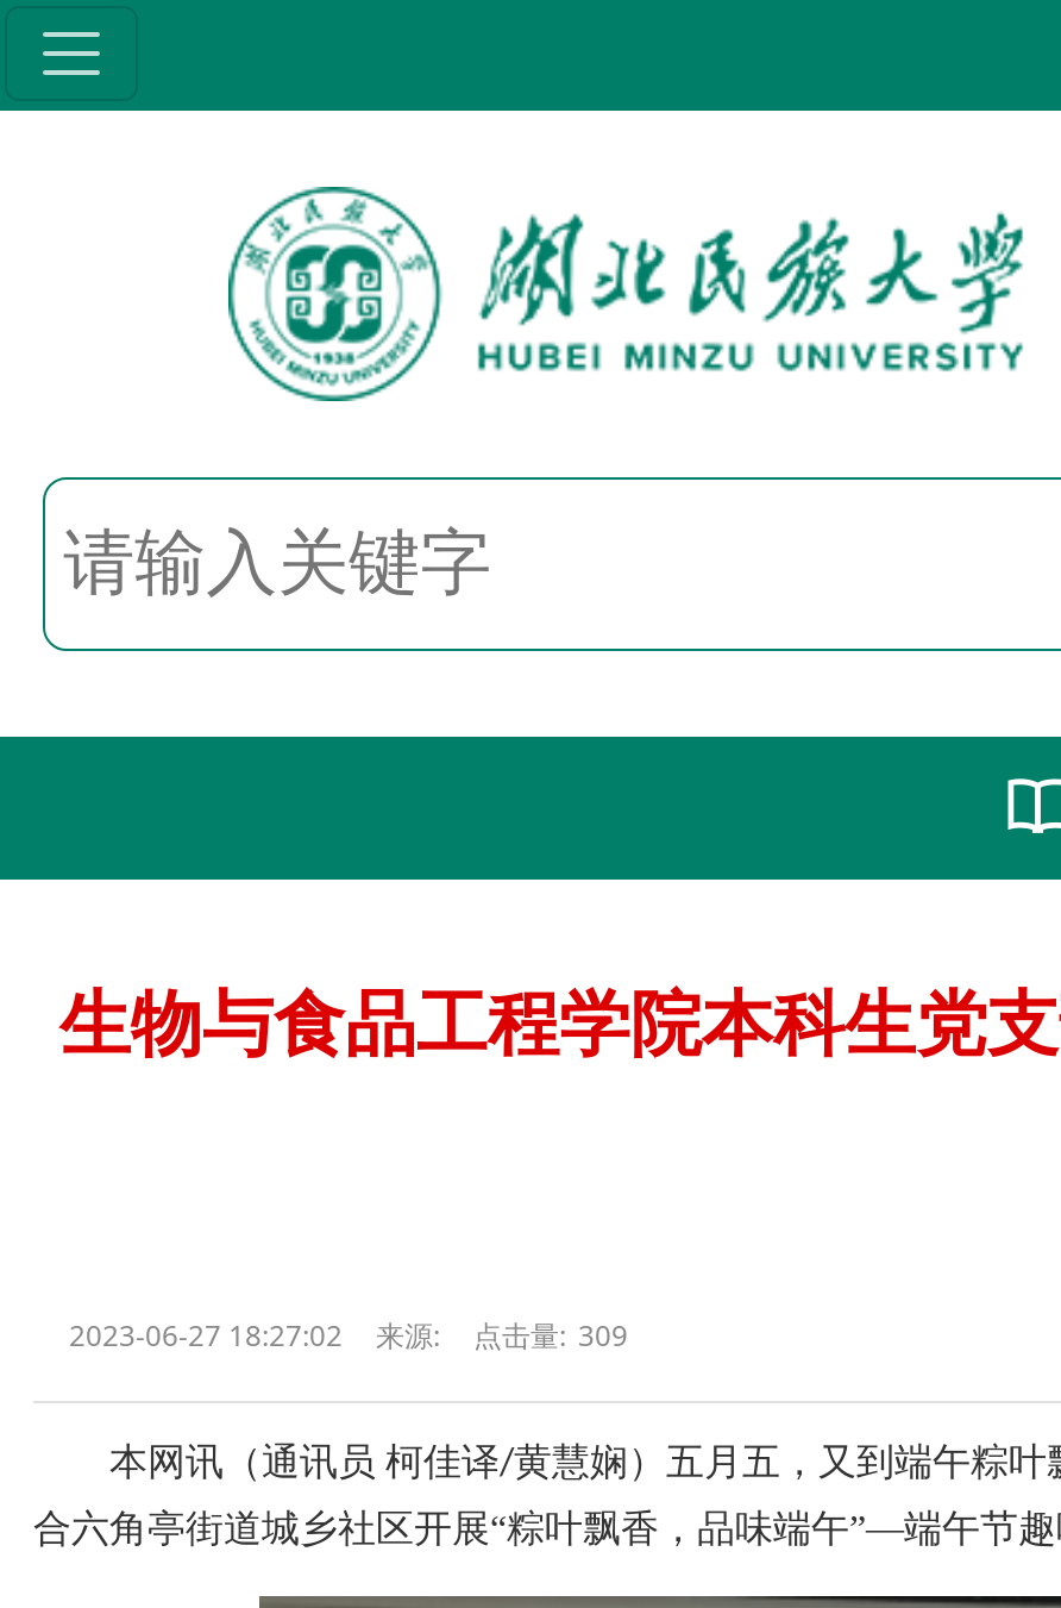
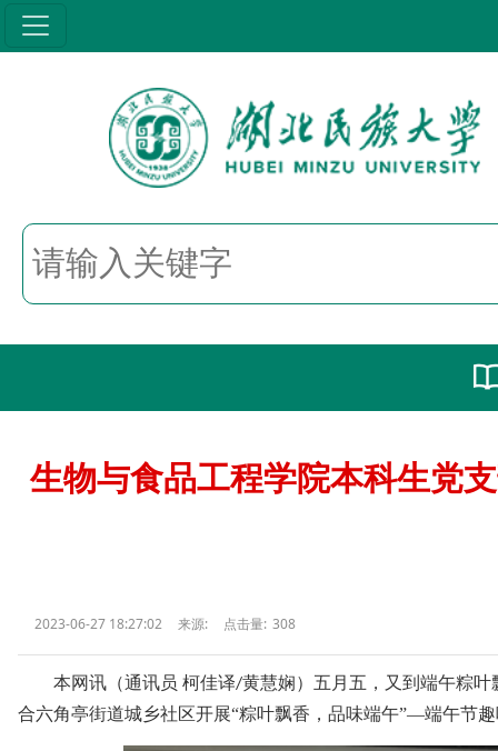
[69,1315,628,1355] 2023-06-27 18:27:02 来源: 点击量: 309 -> [34,614,296,633] 2023-06-27 18:27:02 来源: 点击量: 308

